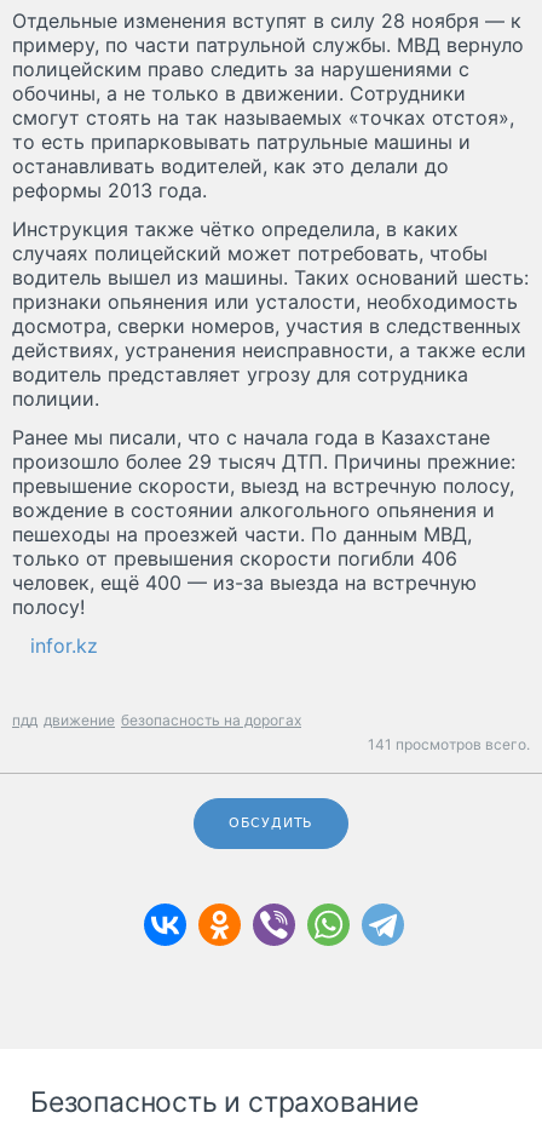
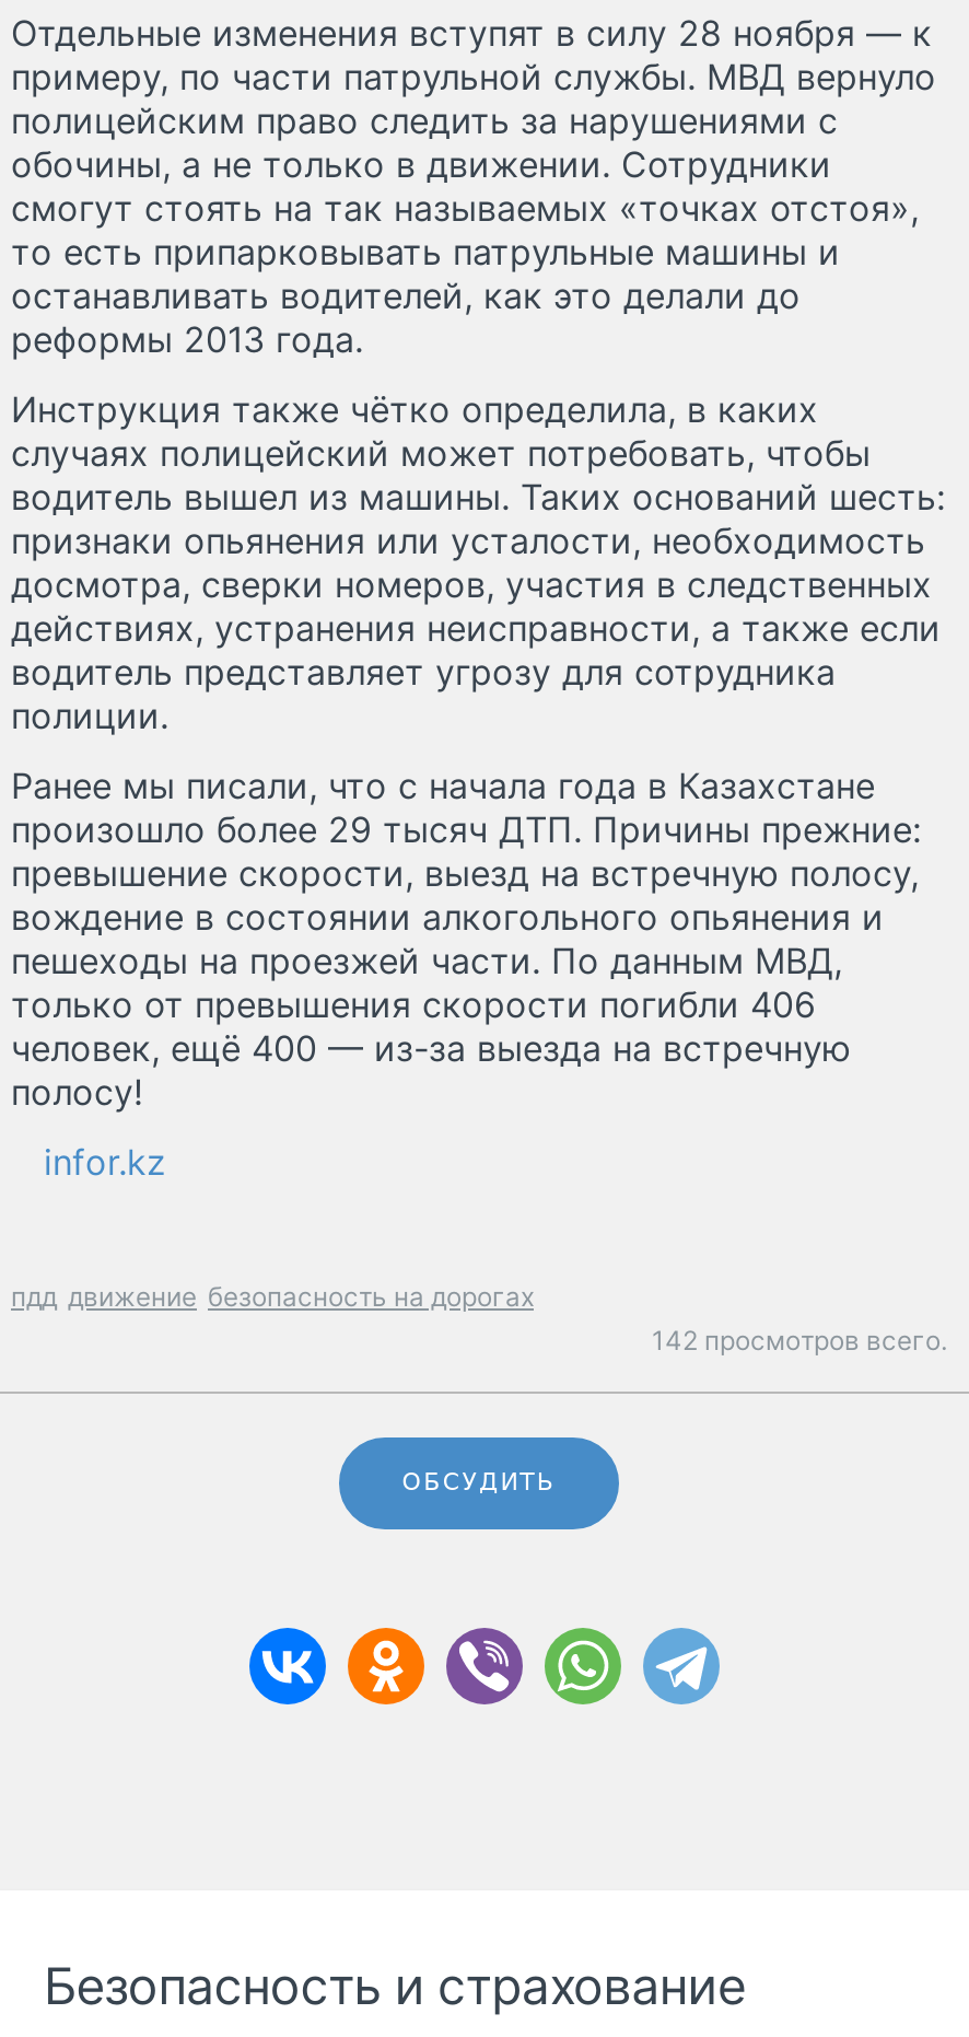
[368,735,530,753] 141 просмотров всего. -> [652,1324,947,1357] 142 просмотров всего.

